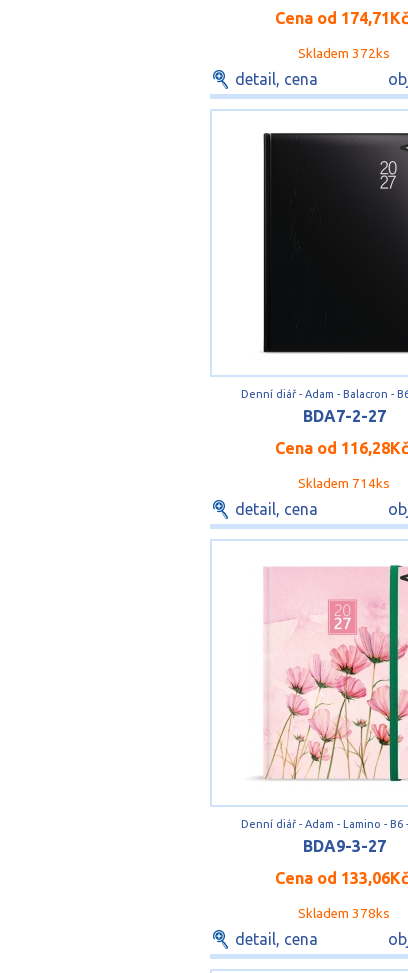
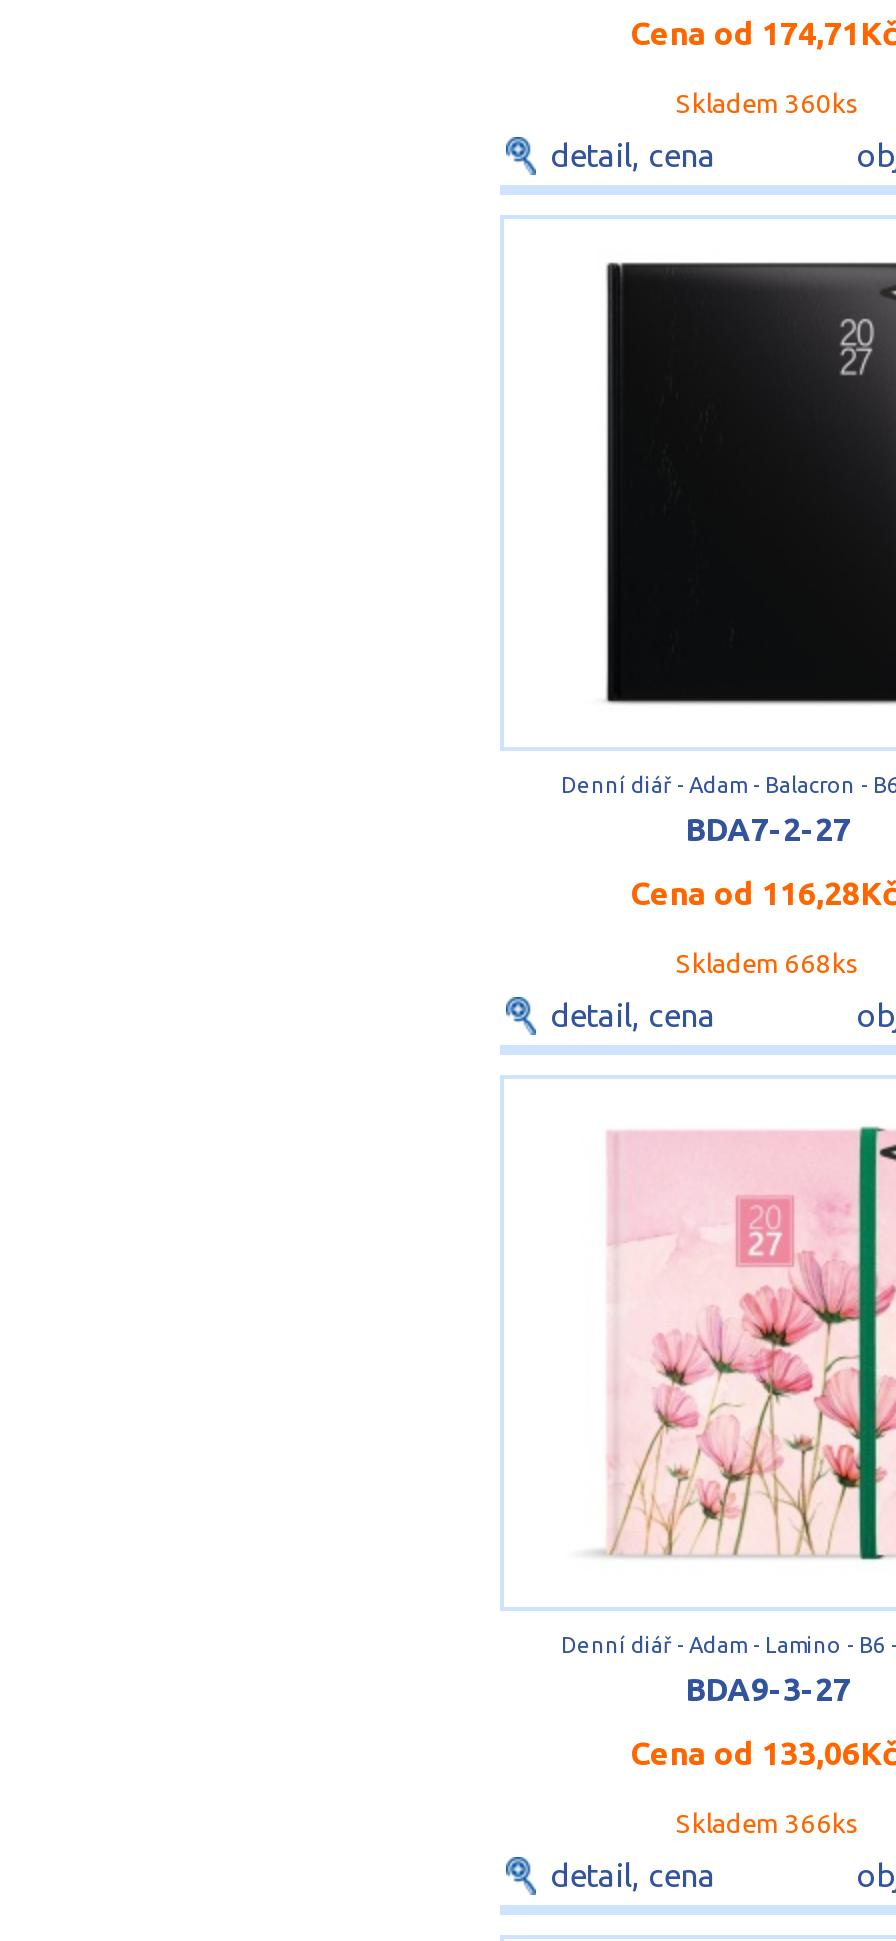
[298,46,390,61] Skladem 372ks -> [676,89,860,119] Skladem 360ks
[298,476,390,491] Skladem 714ks -> [676,949,860,979] Skladem 668ks
[298,906,390,921] Skladem 378ks -> [676,1809,860,1839] Skladem 366ks

